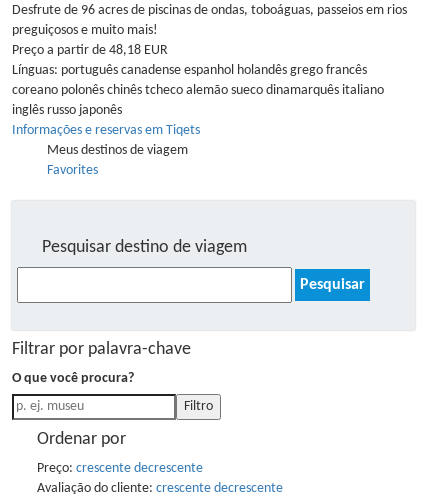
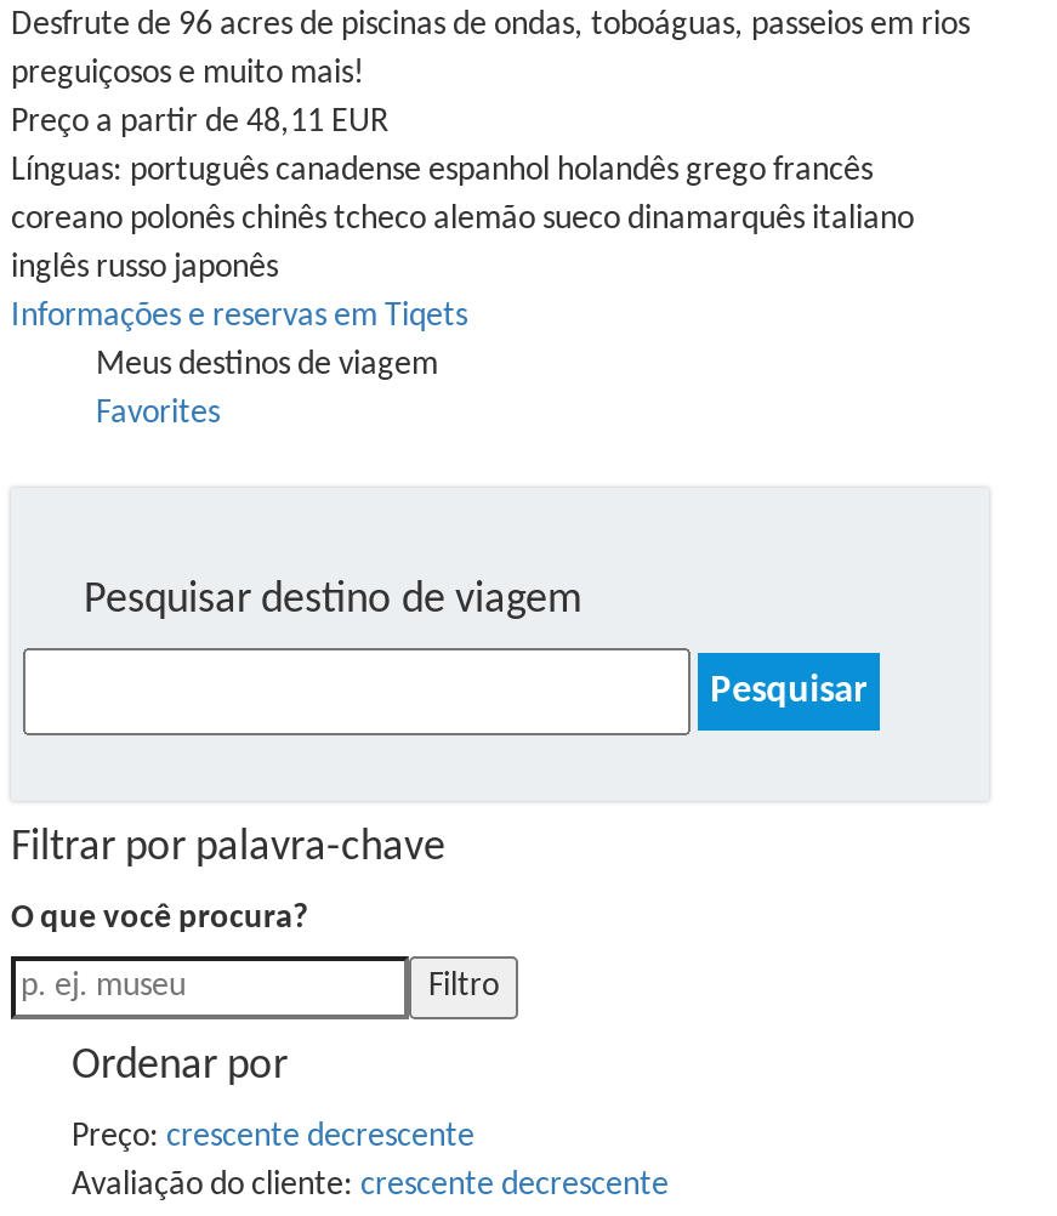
[12,43,168,58] Preço a partir de 48,18 EUR -> [11,104,390,141] Preço a partir de 48,11 EUR

